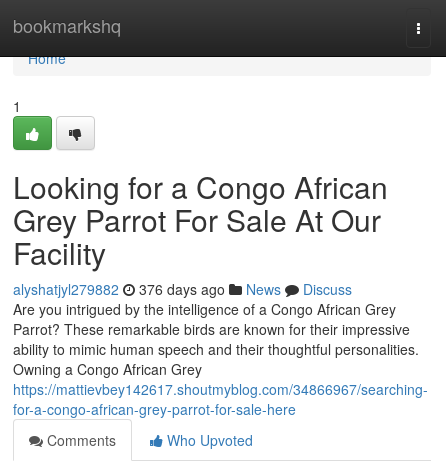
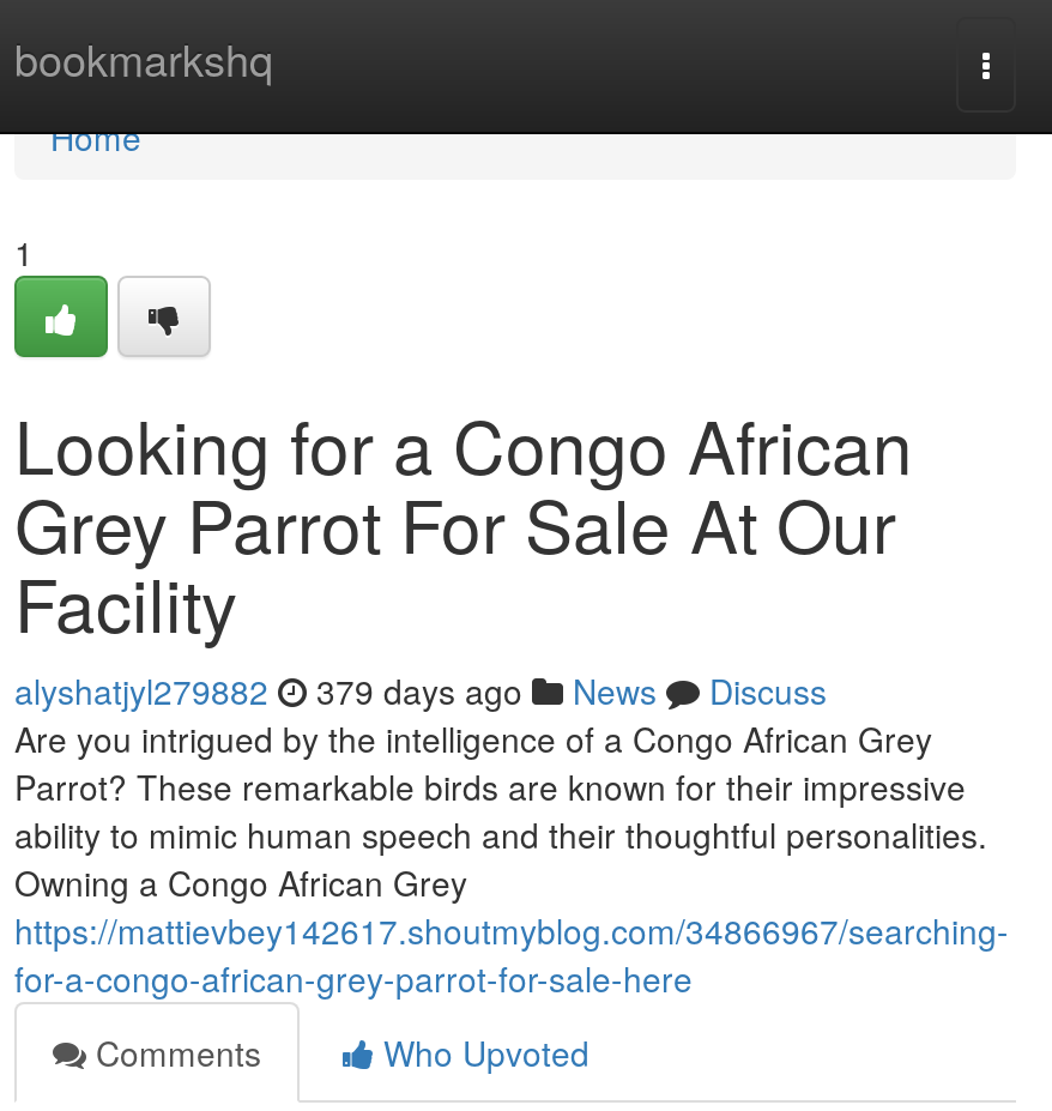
[13,279,352,299] alyshatjyl279882 376 days ago News Discuss -> [14,666,827,714] alyshatjyl279882 379 days ago News Discuss

